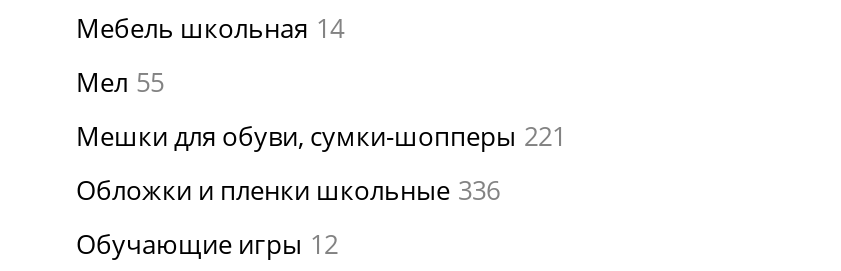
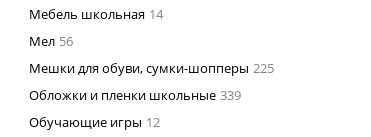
[76,64,164,100] Мел 55 -> [29,32,73,50] Мел 56
[76,118,566,154] Мешки для обуви, сумки-шопперы 221 -> [29,59,274,77] Мешки для обуви, сумки-шопперы 225
[76,172,500,208] Обложки и пленки школьные 336 -> [29,86,241,104] Обложки и пленки школьные 339

